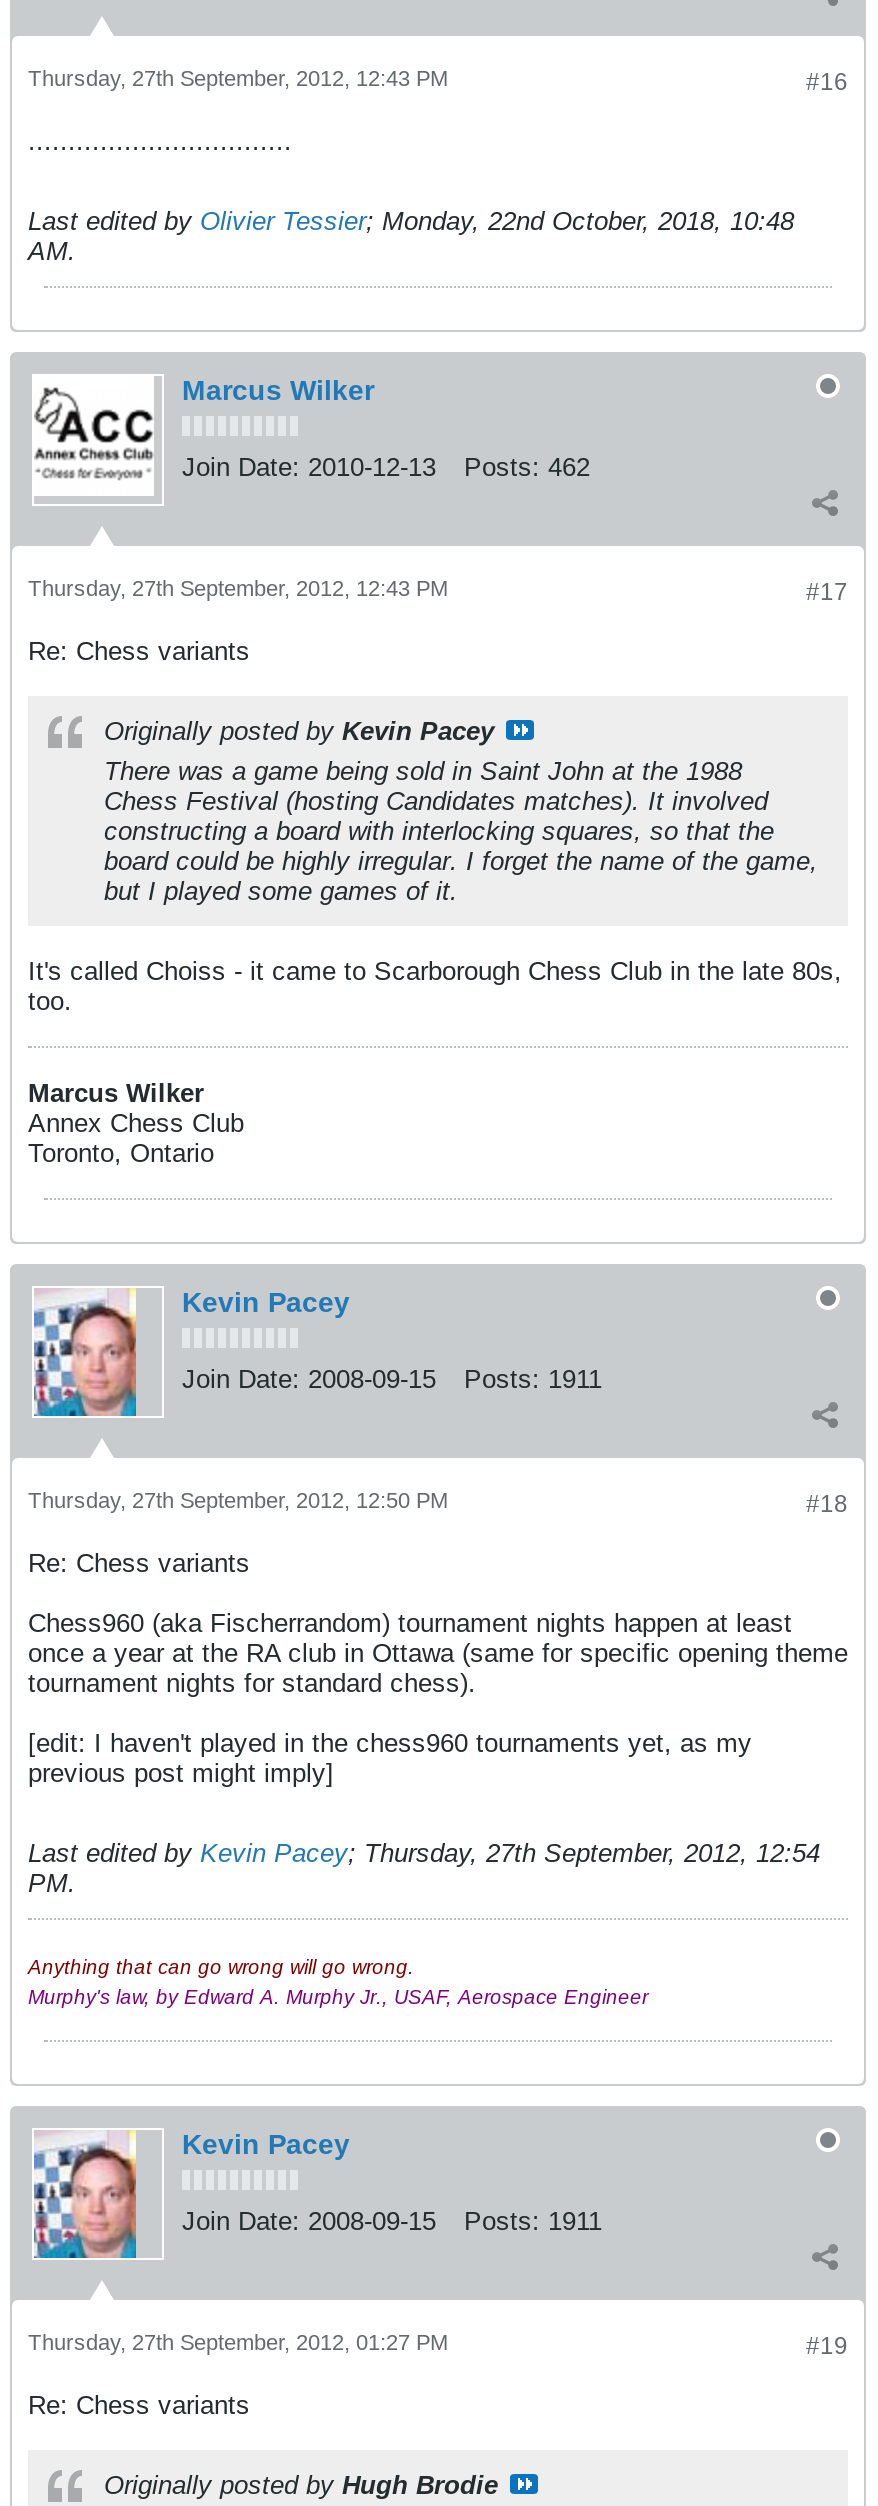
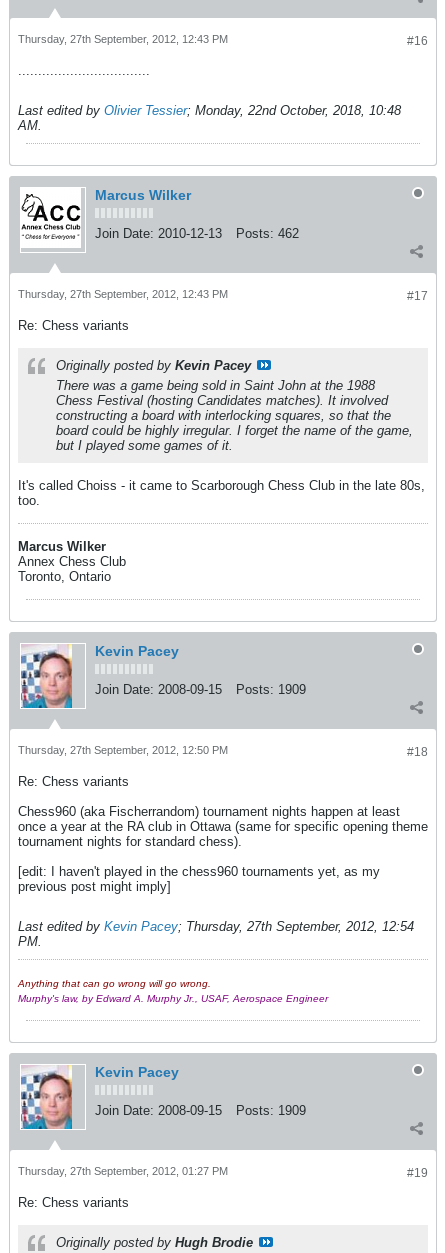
[182,1364,602,1394] Join Date: 2008-09-15 Posts: 1911 -> [95,682,306,697] Join Date: 2008-09-15 Posts: 1909
[182,2206,602,2236] Join Date: 2008-09-15 Posts: 1911 -> [95,1103,306,1118] Join Date: 2008-09-15 Posts: 1909

